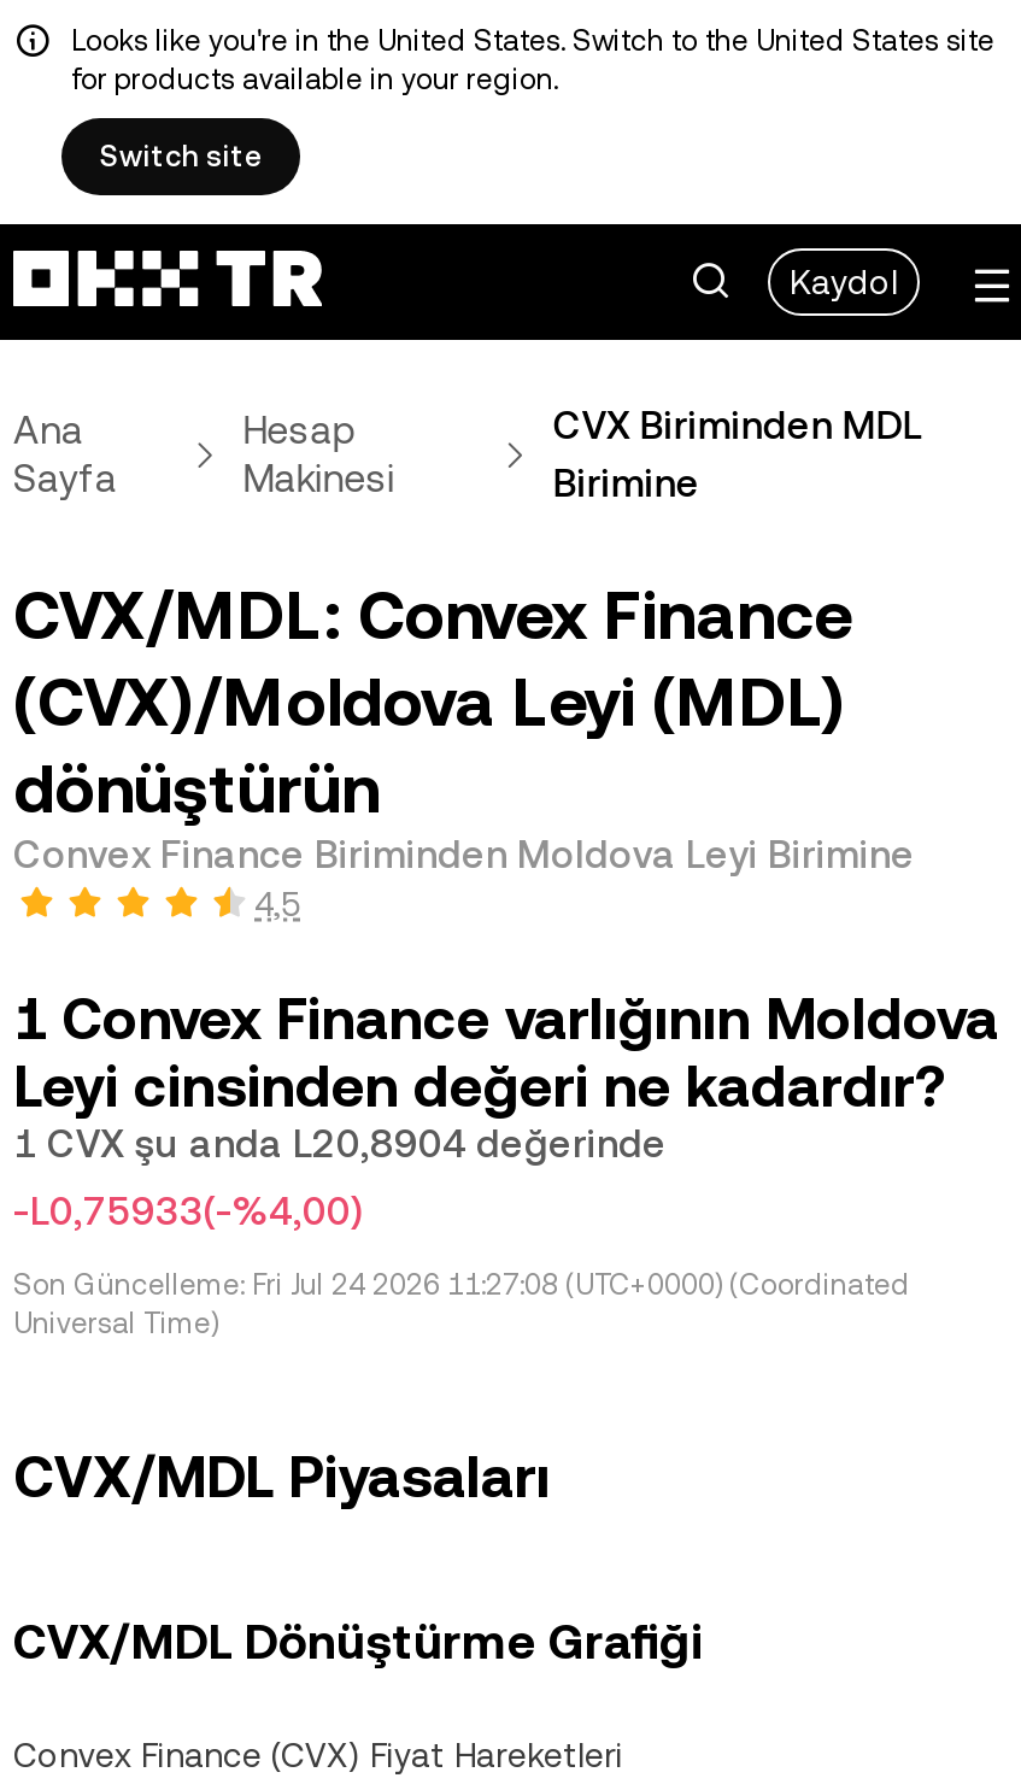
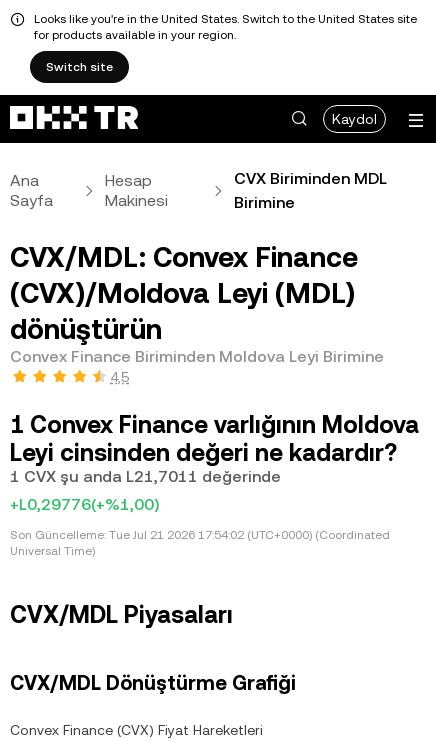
[13,1121,667,1167] 1 CVX şu anda L20,8904 değerinde -> [10,467,281,486] 1 CVX şu anda L21,7011 değerinde
[13,1189,363,1234] -L0,75933(-%4,00) -> [10,495,159,514] +L0,29776(+%1,00)
[13,1268,910,1302] Son Güncelleme: Fri Jul 24 2026 11:27:08 (UTC+0000) (Coordinated -> [10,528,390,542] Son Güncelleme: Tue Jul 21 2026 17:54:02 (UTC+0000) (Coordinated

